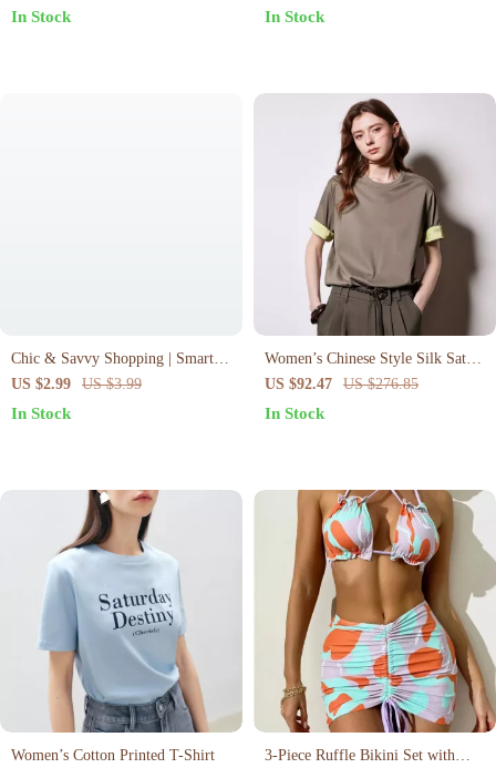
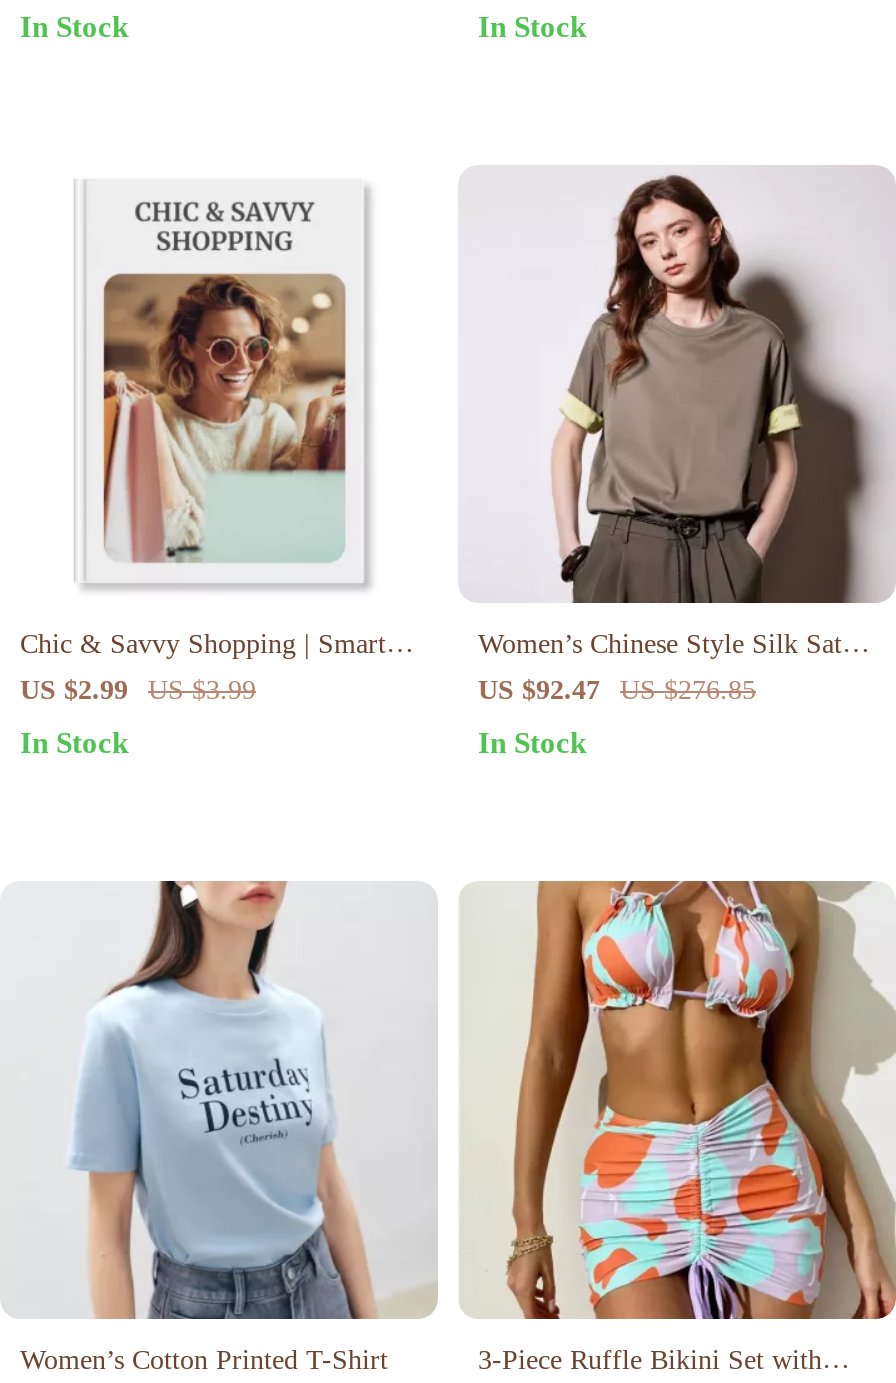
none -> [84,185,370,589] [image]

